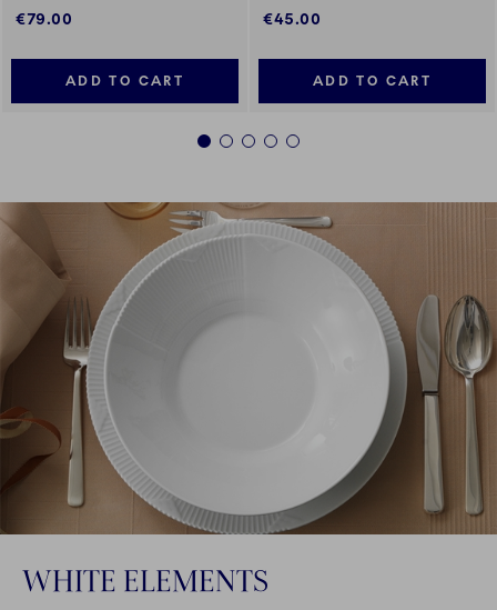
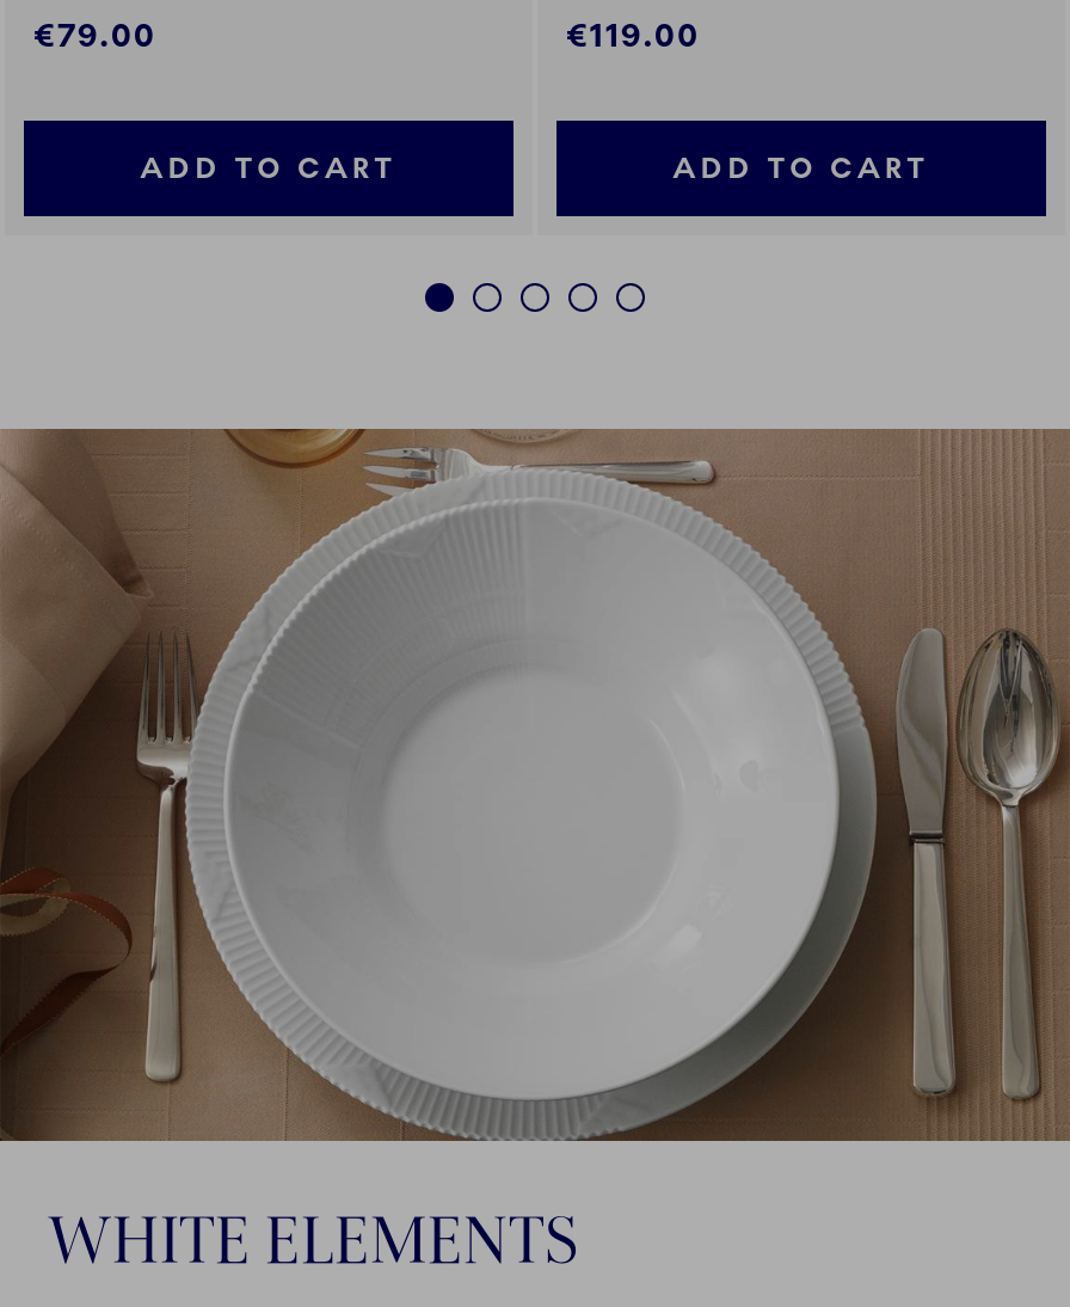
[263,10,321,29] €45.00 -> [566,15,700,56] €119.00

